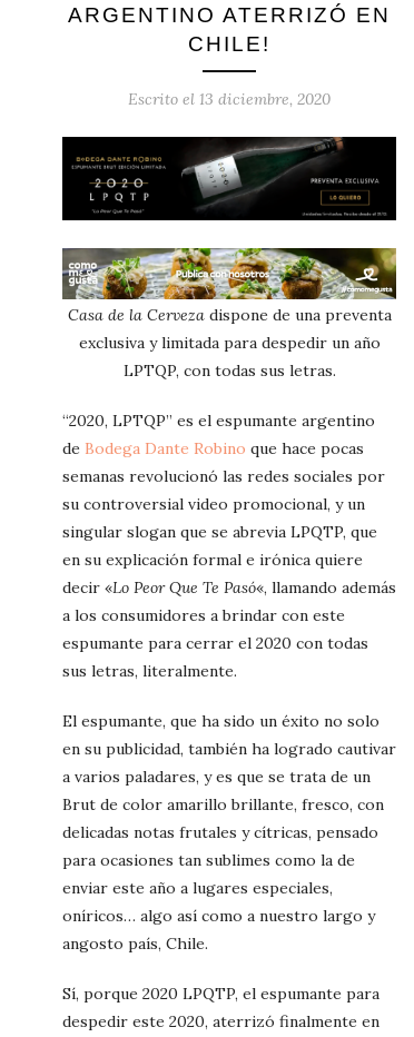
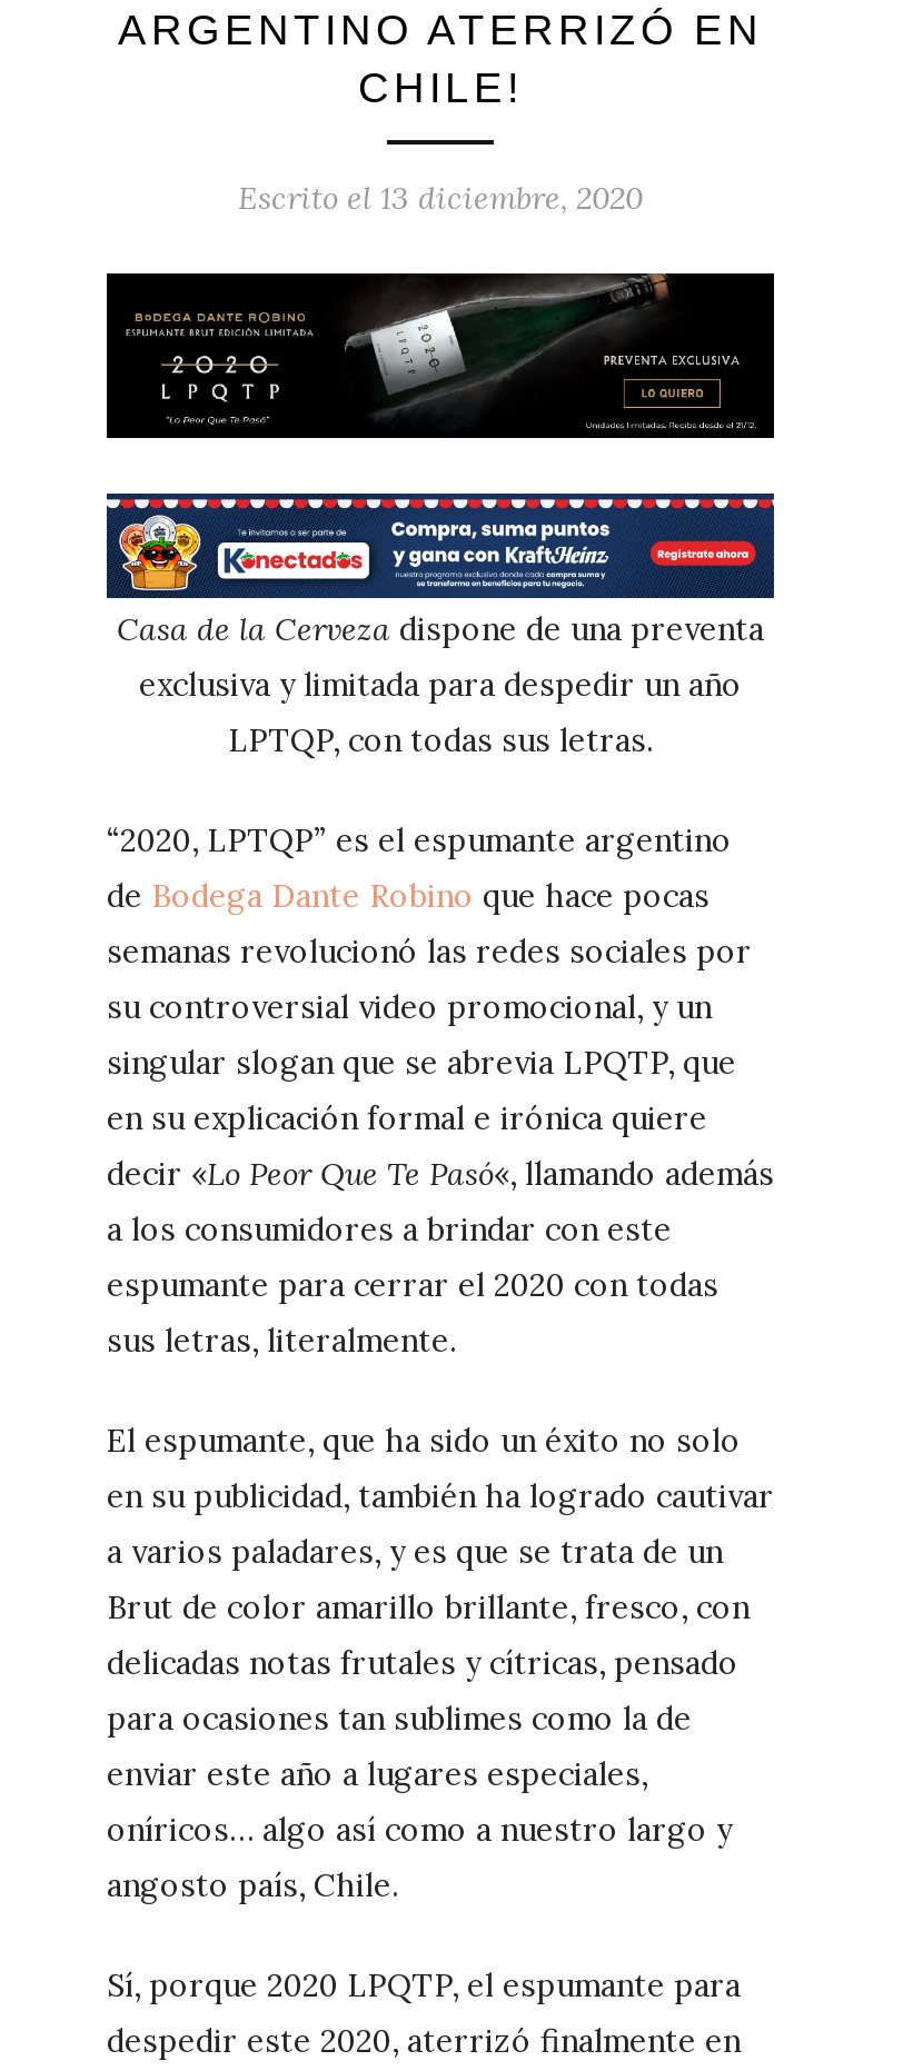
[62,247,397,300] [image] -> [107,491,776,600] [image]

